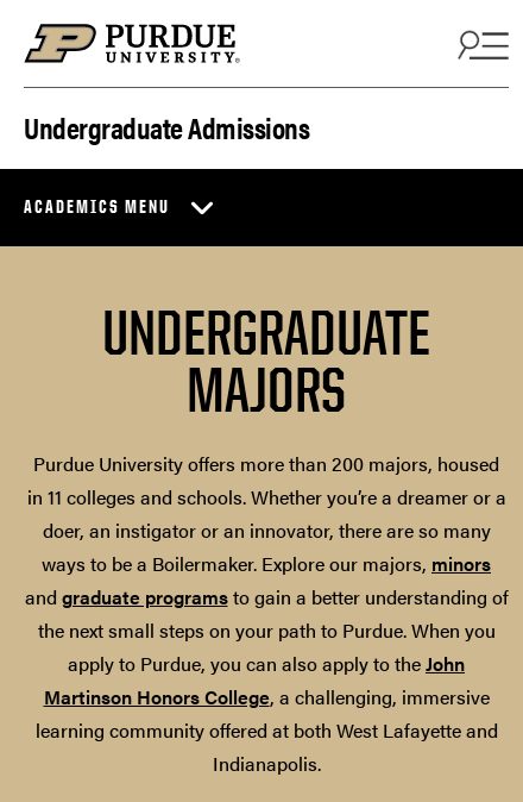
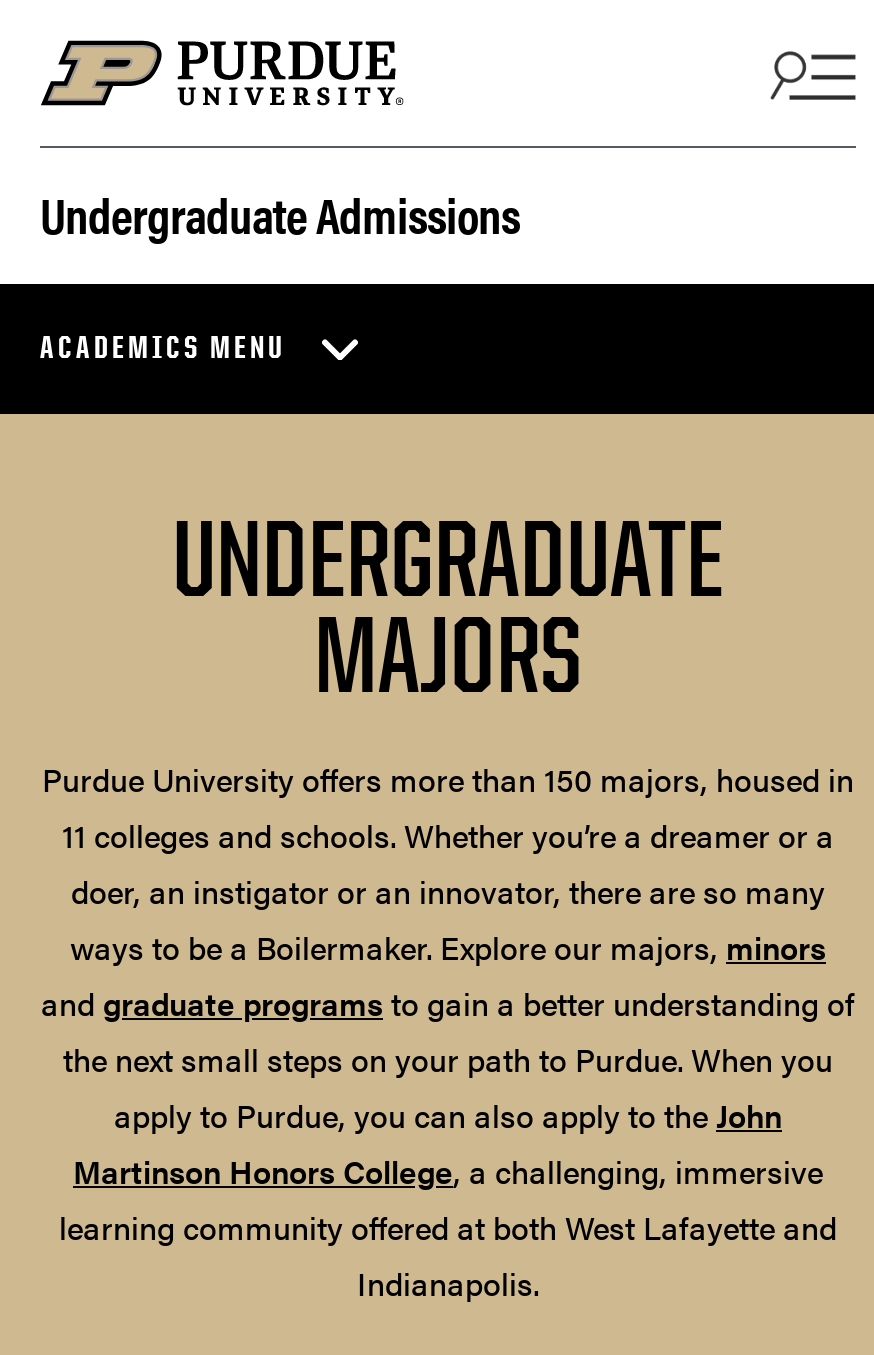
[27,450,506,511] Purdue University offers more than 200 majors, housed | in 11 colleges and schools. Whether you’re a dreamer or a -> [42,756,854,858] Purdue University offers more than 150 majors, housed in | 11 colleges and schools. Whether you’re a dreamer or a

